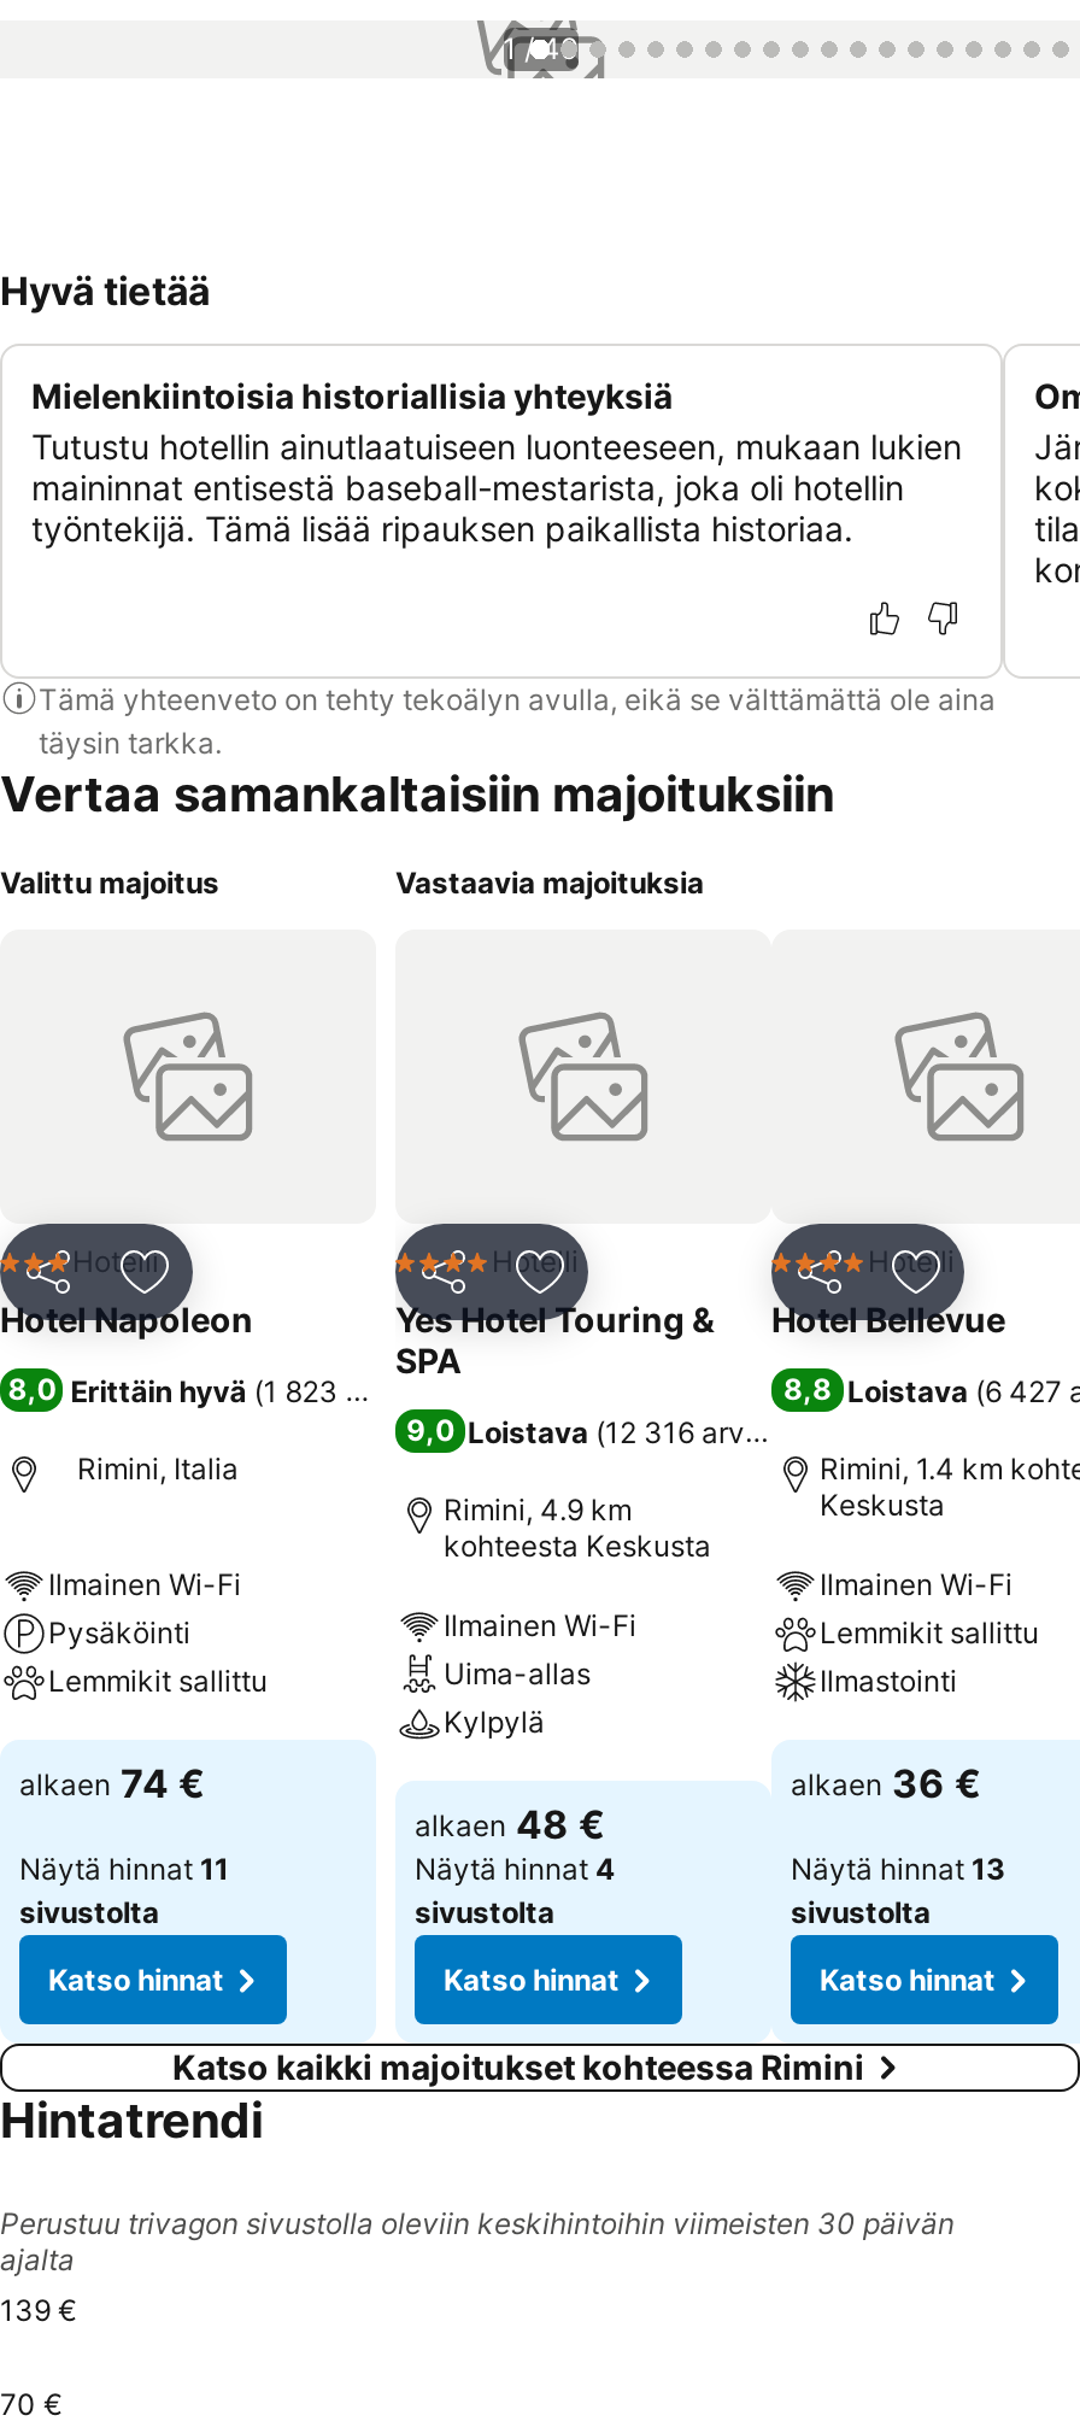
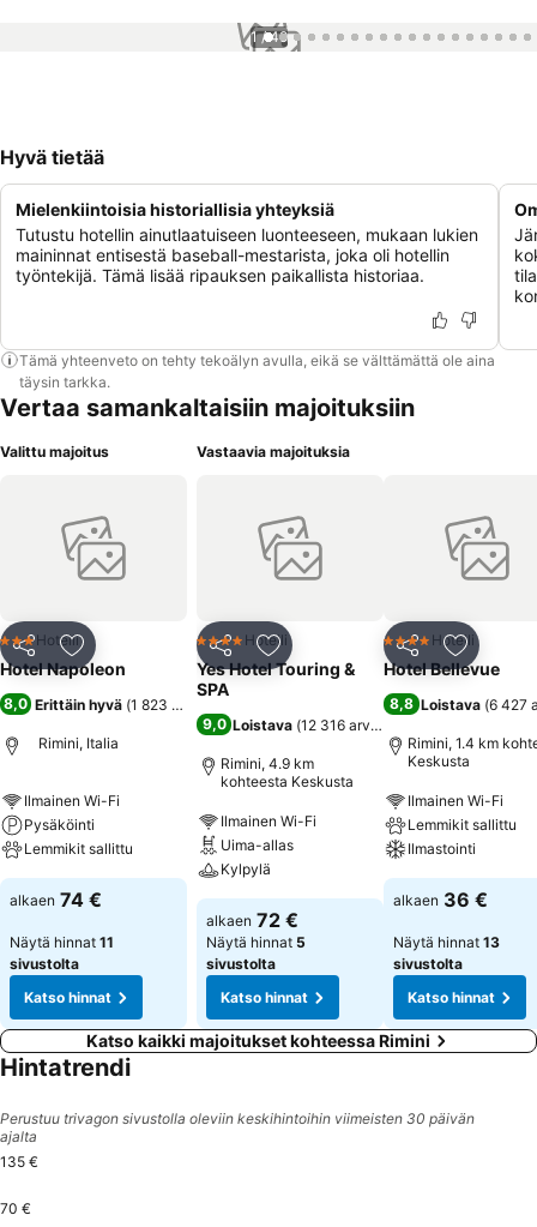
[415,1800,605,1848] alkaen 48 € -> [206,908,298,932] alkaen 72 €
[415,1851,615,1887] Näytä hinnat 4 -> [206,933,306,951] Näytä hinnat 5
[0,2292,77,2328] 139 € -> [0,1153,38,1171] 135 €

